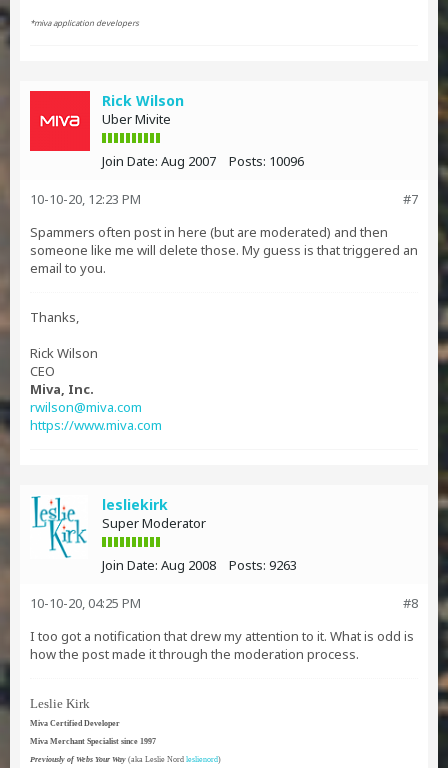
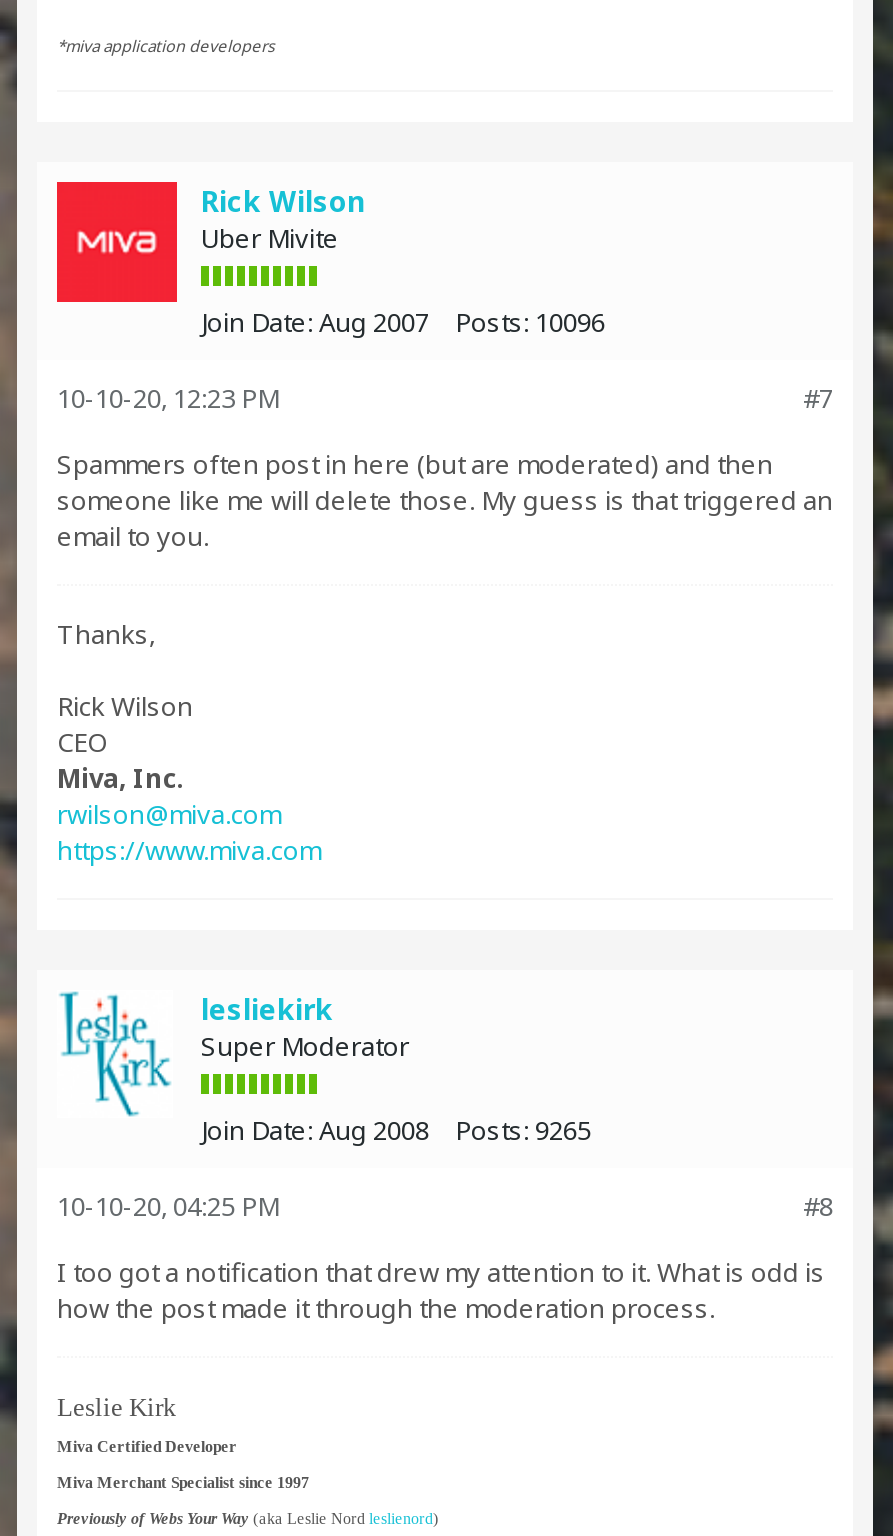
[102,556,297,574] Join Date: Aug 2008 Posts: 9263 -> [201,1112,591,1148] Join Date: Aug 2008 Posts: 9265

